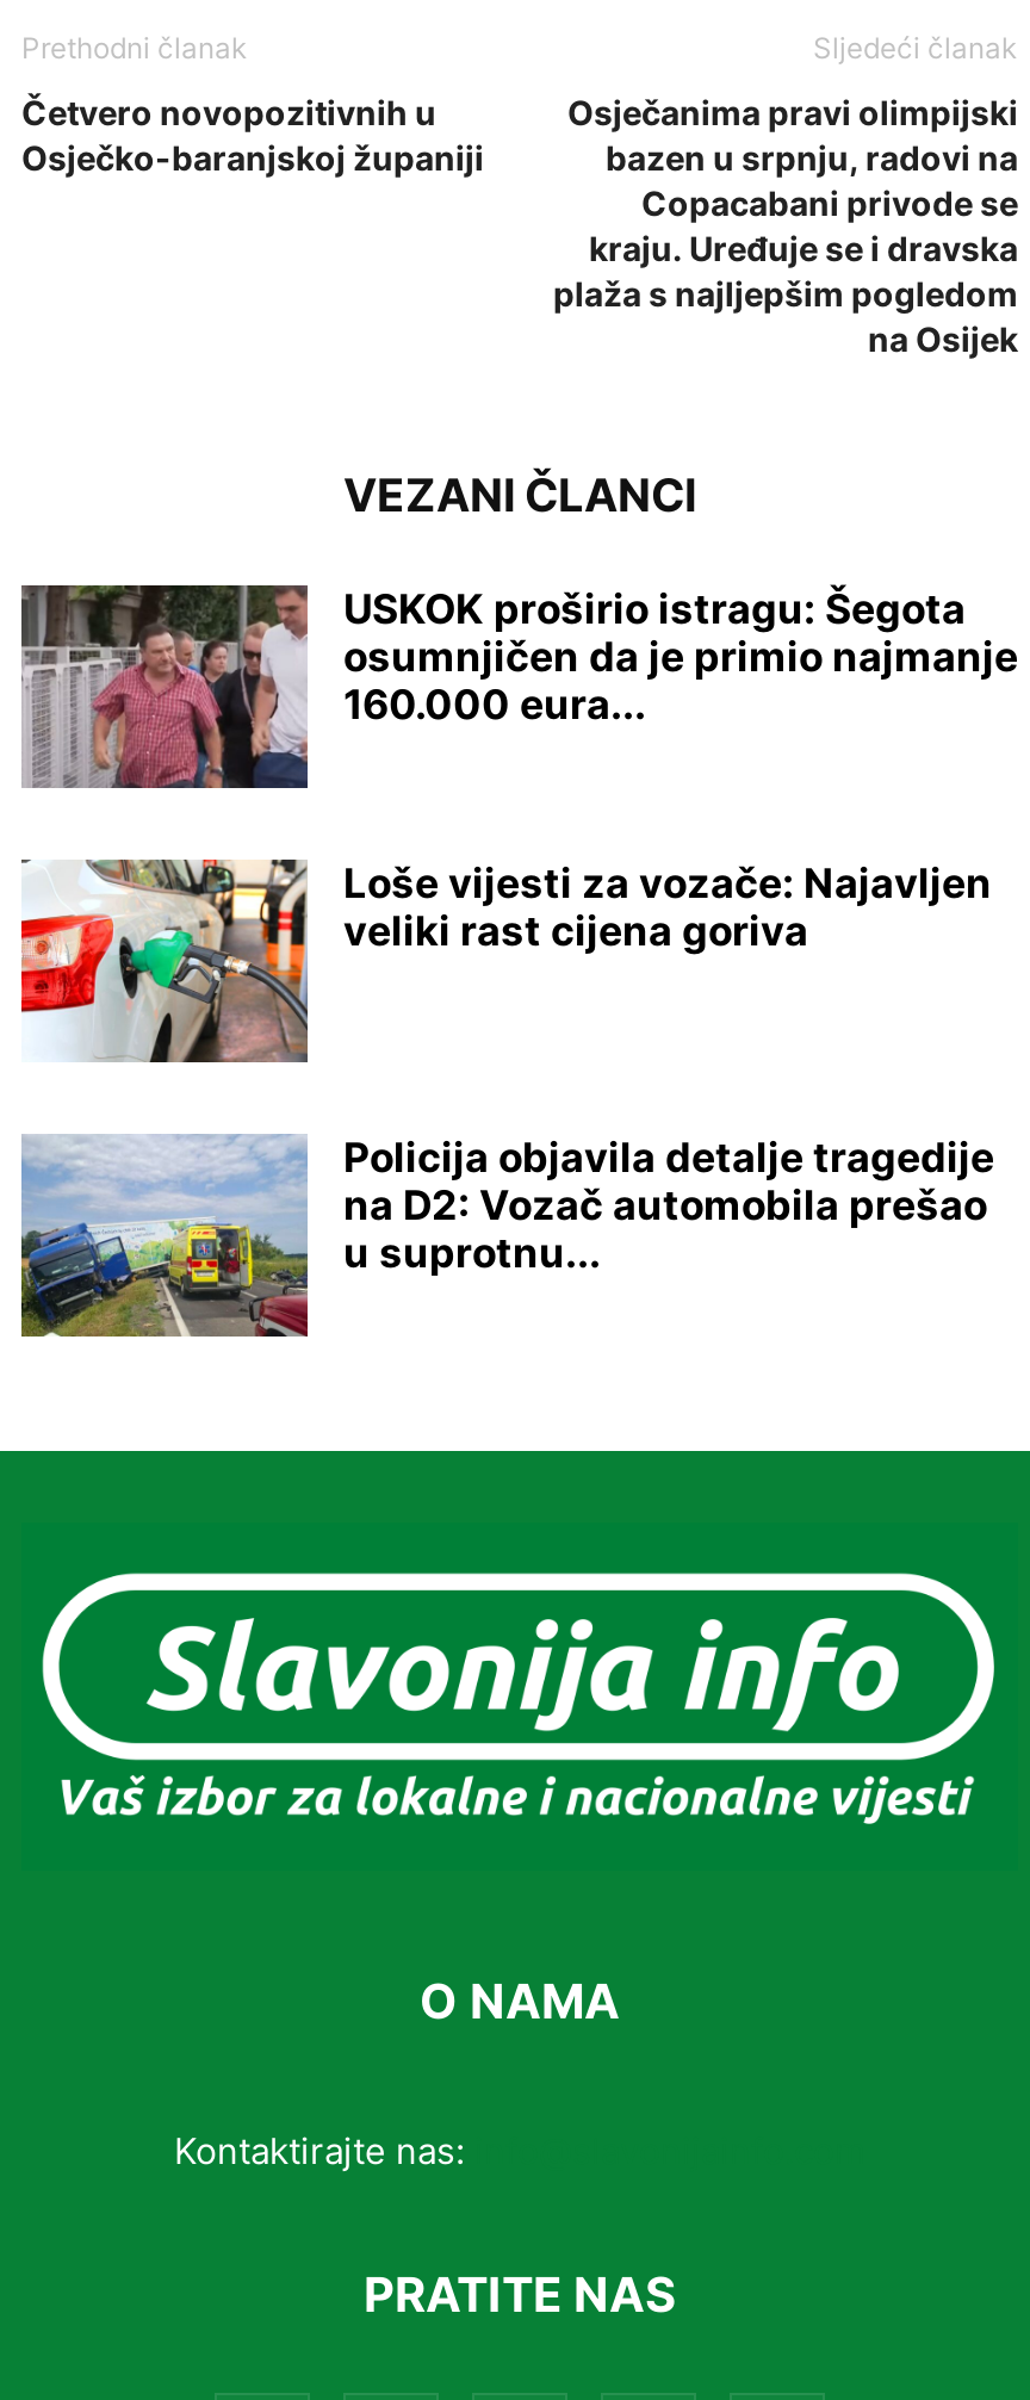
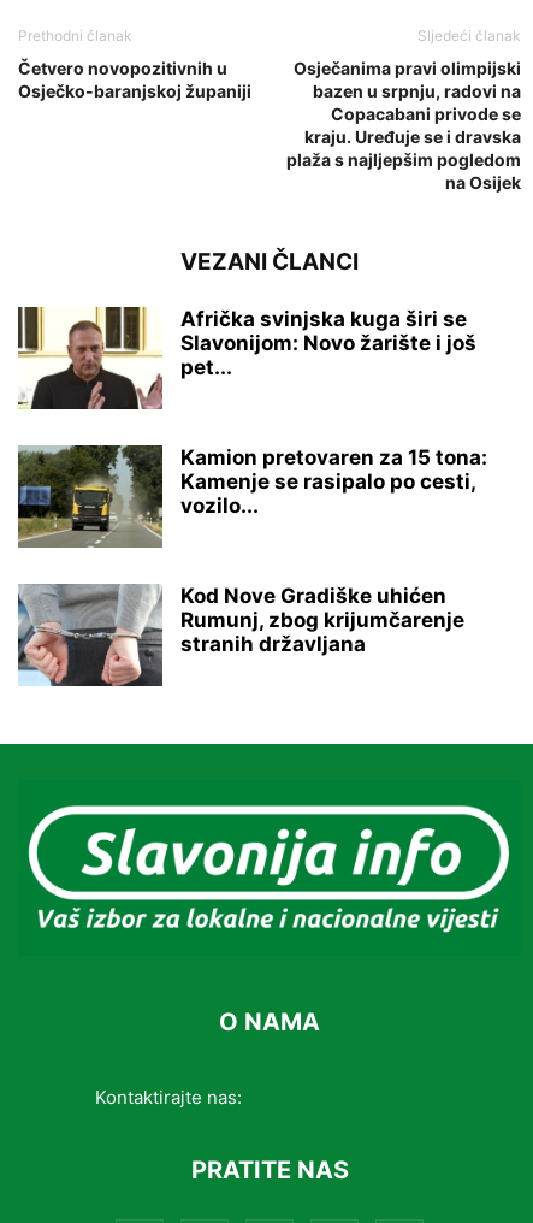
[21,583,1018,790] [image] | USKOK proširio istragu: Šegota | osumnjičen da je primio najmanje | 160.000 eura... -> [18,307,476,410] [image] | Afrička svinjska kuga širi se | Slavonijom: Novo žarište i još | pet...
[19,857,992,1062] [image] | Loše vijesti za vozače: Najavljen | veliki rast cijena goriva -> [17,444,487,549] [image] | Kamion pretovaren za 15 tona: | Kamenje se rasipalo po cesti, | vozilo...
[19,1134,994,1339] [image] | Policija objavila detalje tragedije | na D2: Vozač automobila prešao | u suprotnu... -> [17,584,464,687] [image] | Kod Nove Gradiške uhićen | Rumunj, zbog krijumčarenje | stranih državljana

